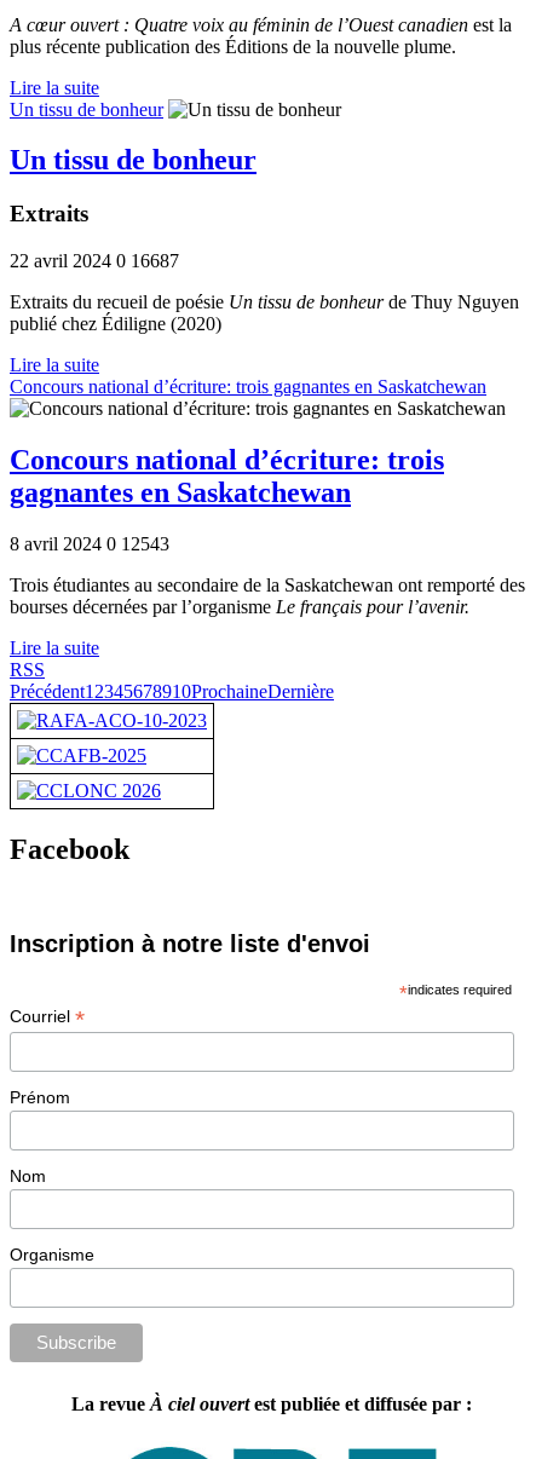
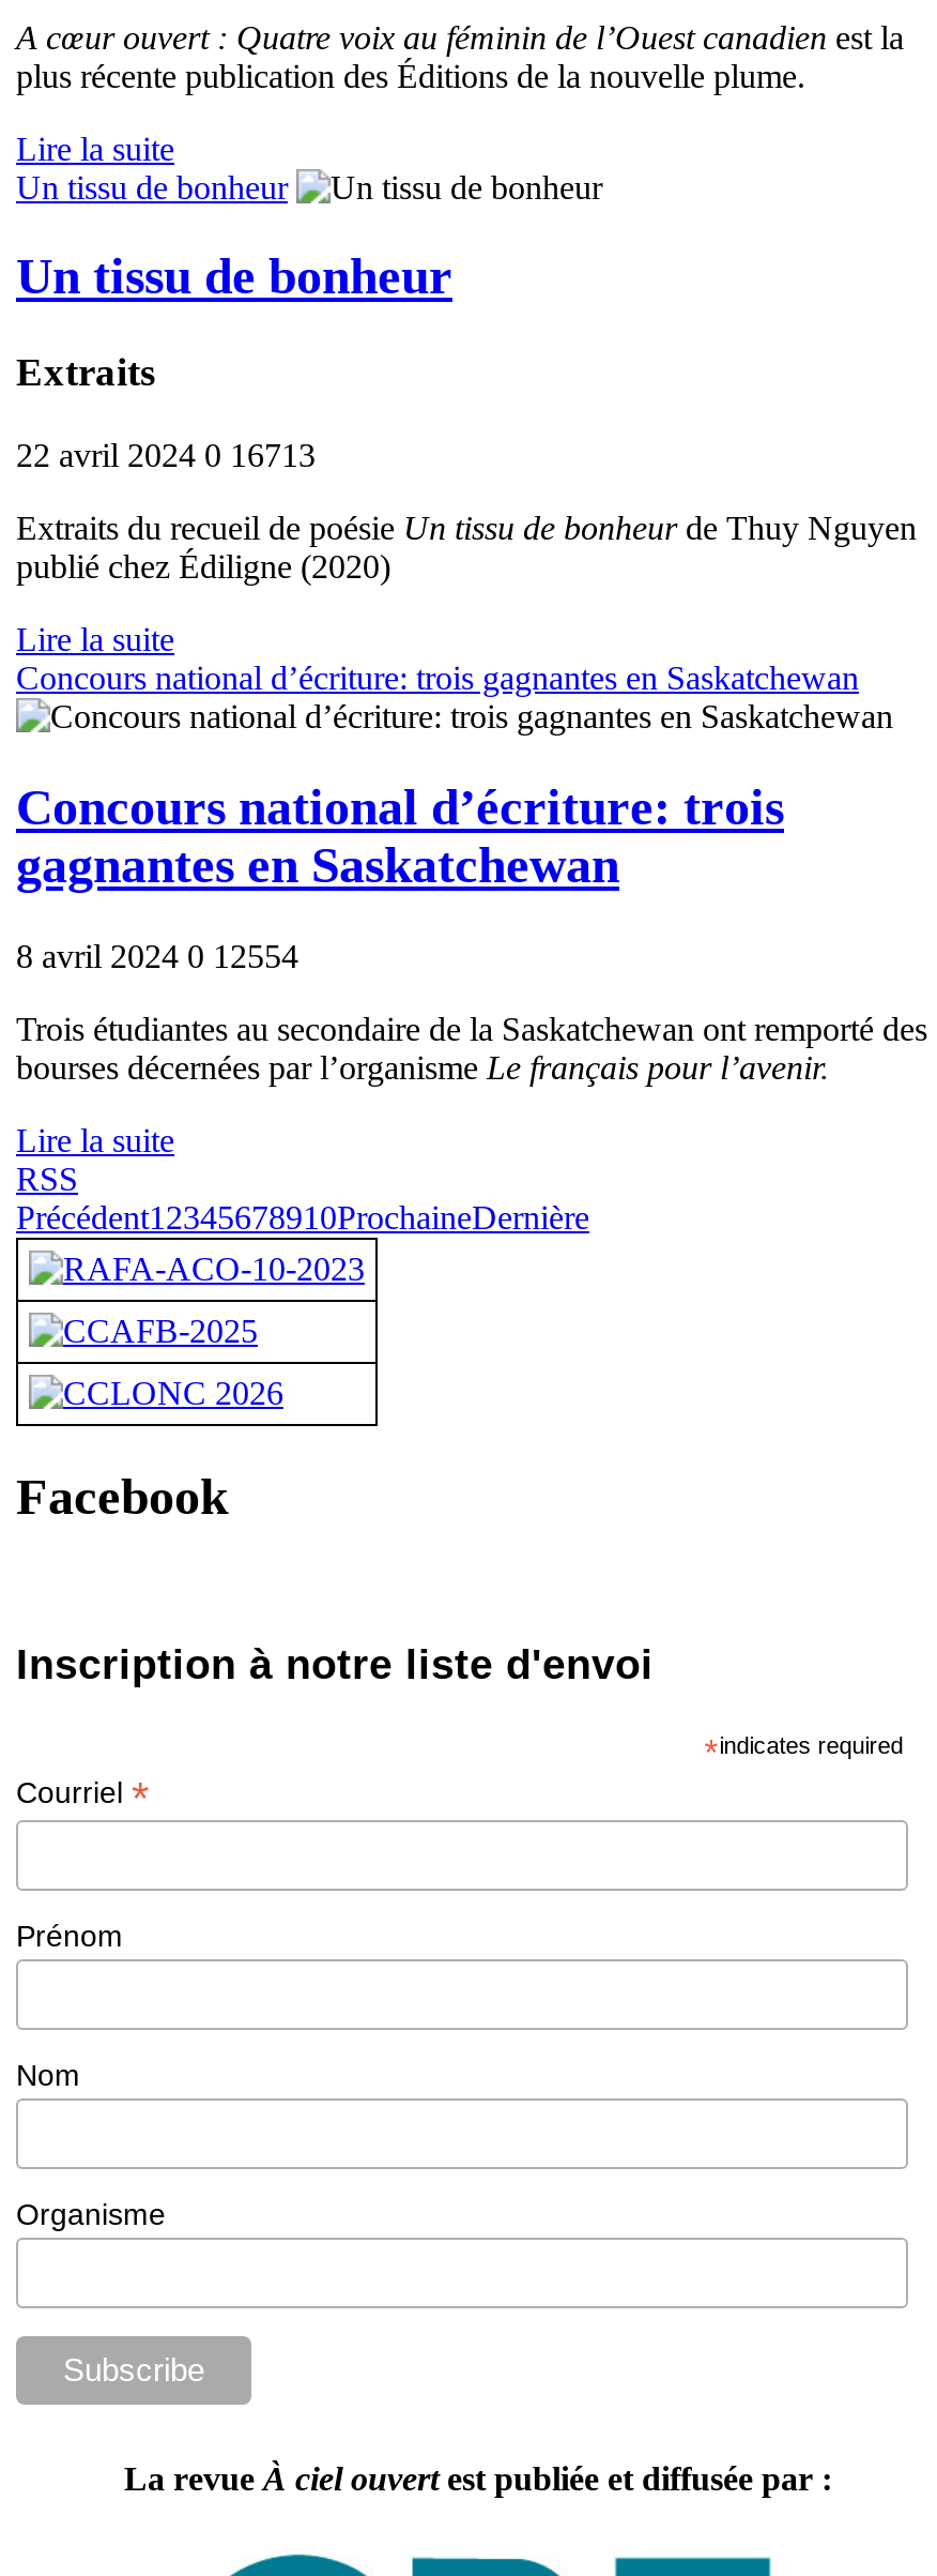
[10,251,179,271] 22 avril 2024 0 16687 -> [16,437,316,473] 22 avril 2024 0 16713
[10,533,169,554] 8 avril 2024 0 12543 -> [16,938,298,974] 8 avril 2024 0 12554

